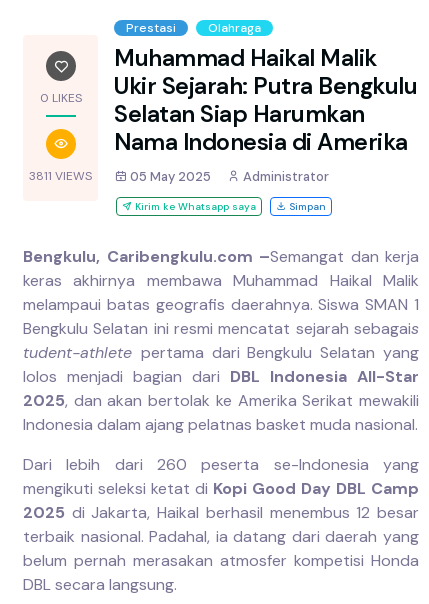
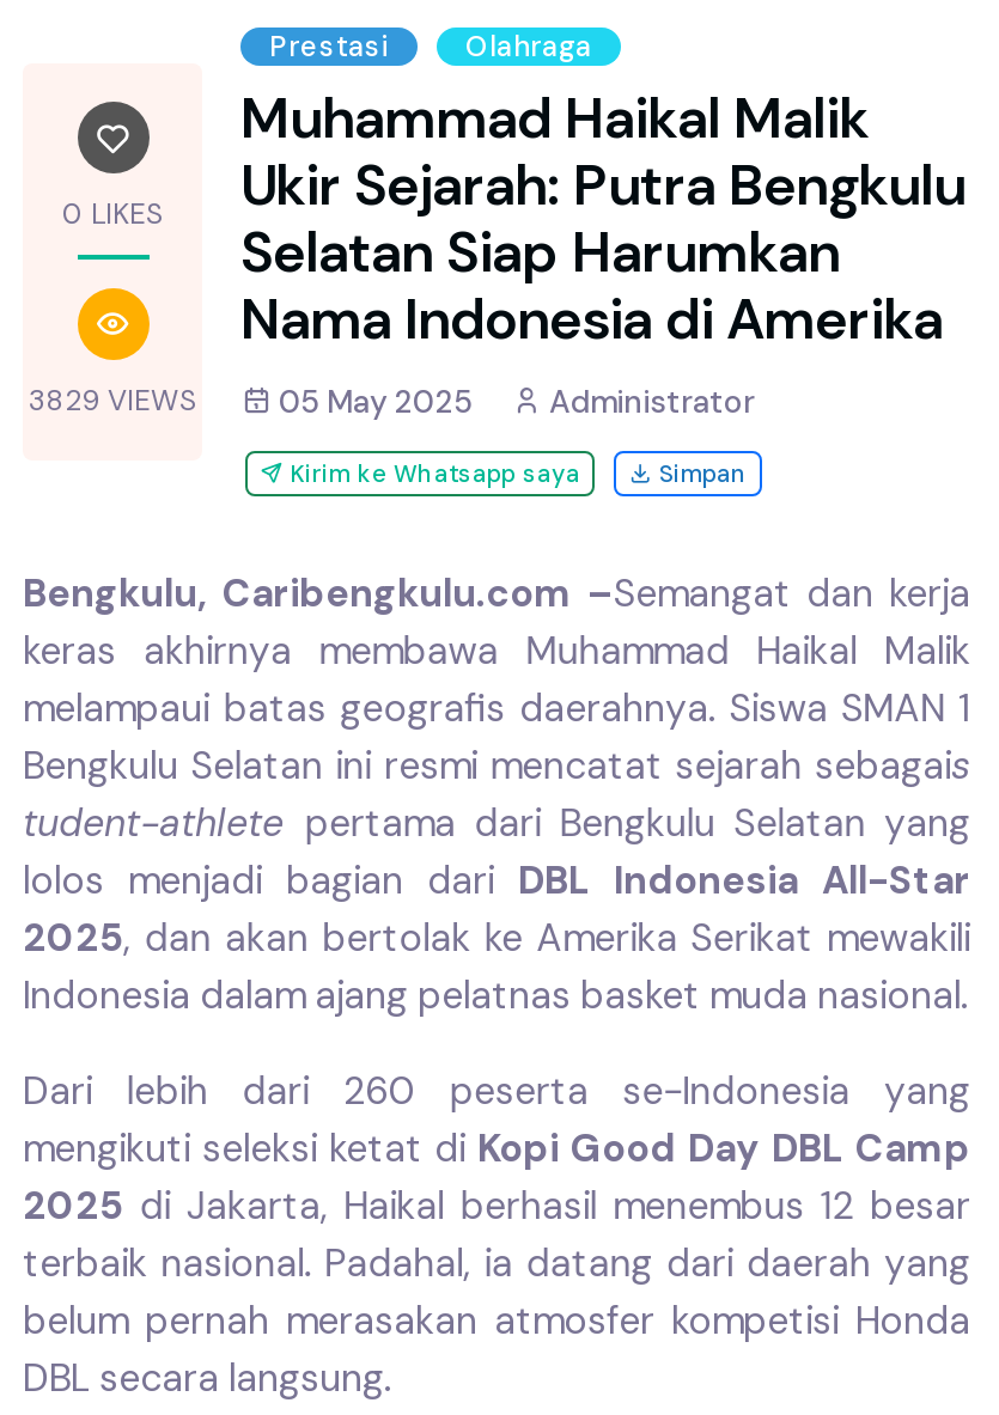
[29,168,92,184] 3811 VIEWS -> [29,381,196,419] 3829 VIEWS

